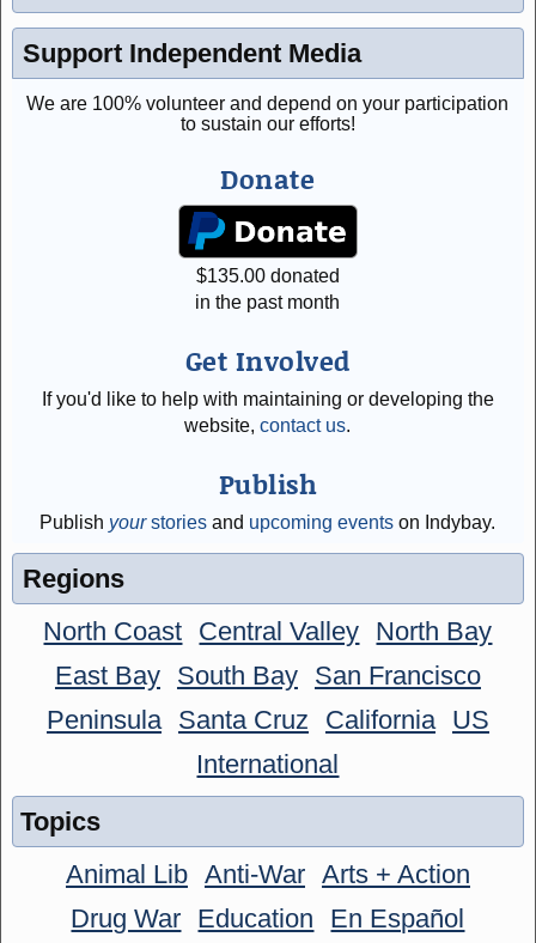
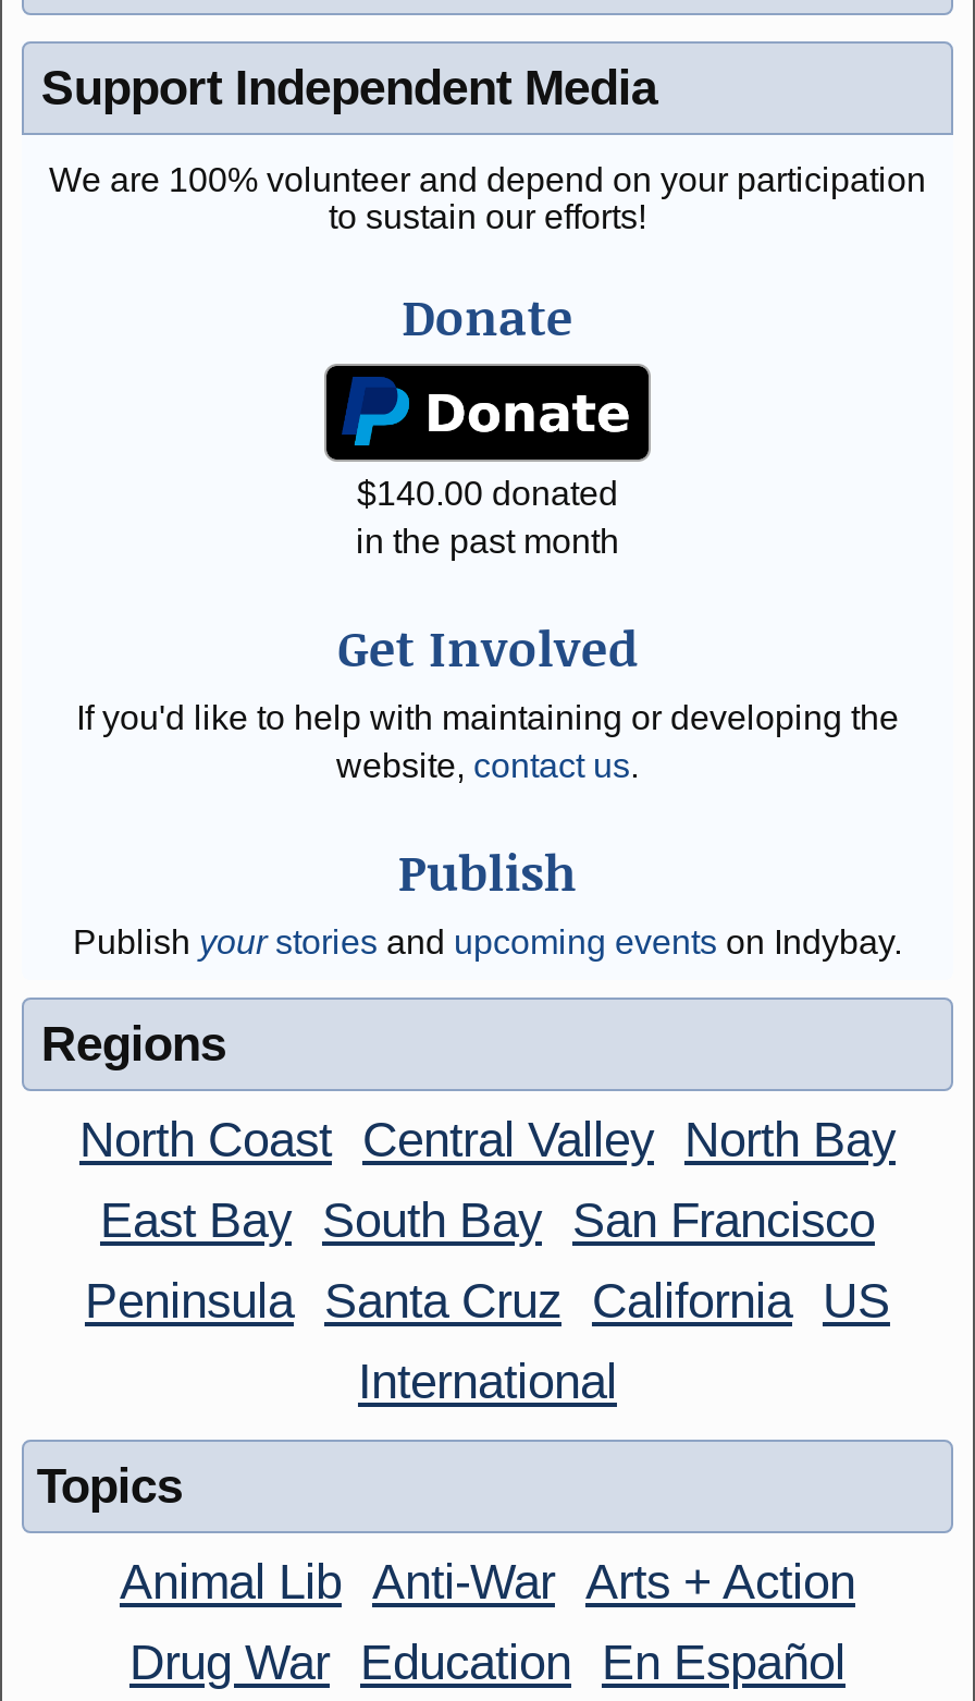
[196,265,340,286] $135.00 donated -> [357,474,618,511] $140.00 donated

